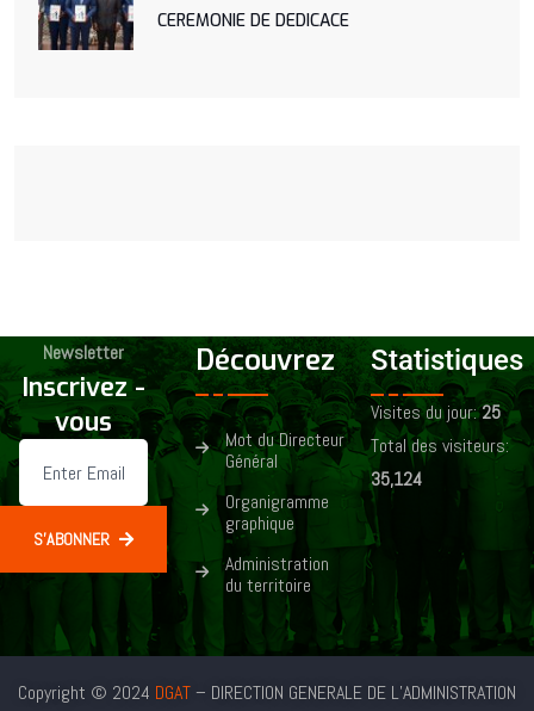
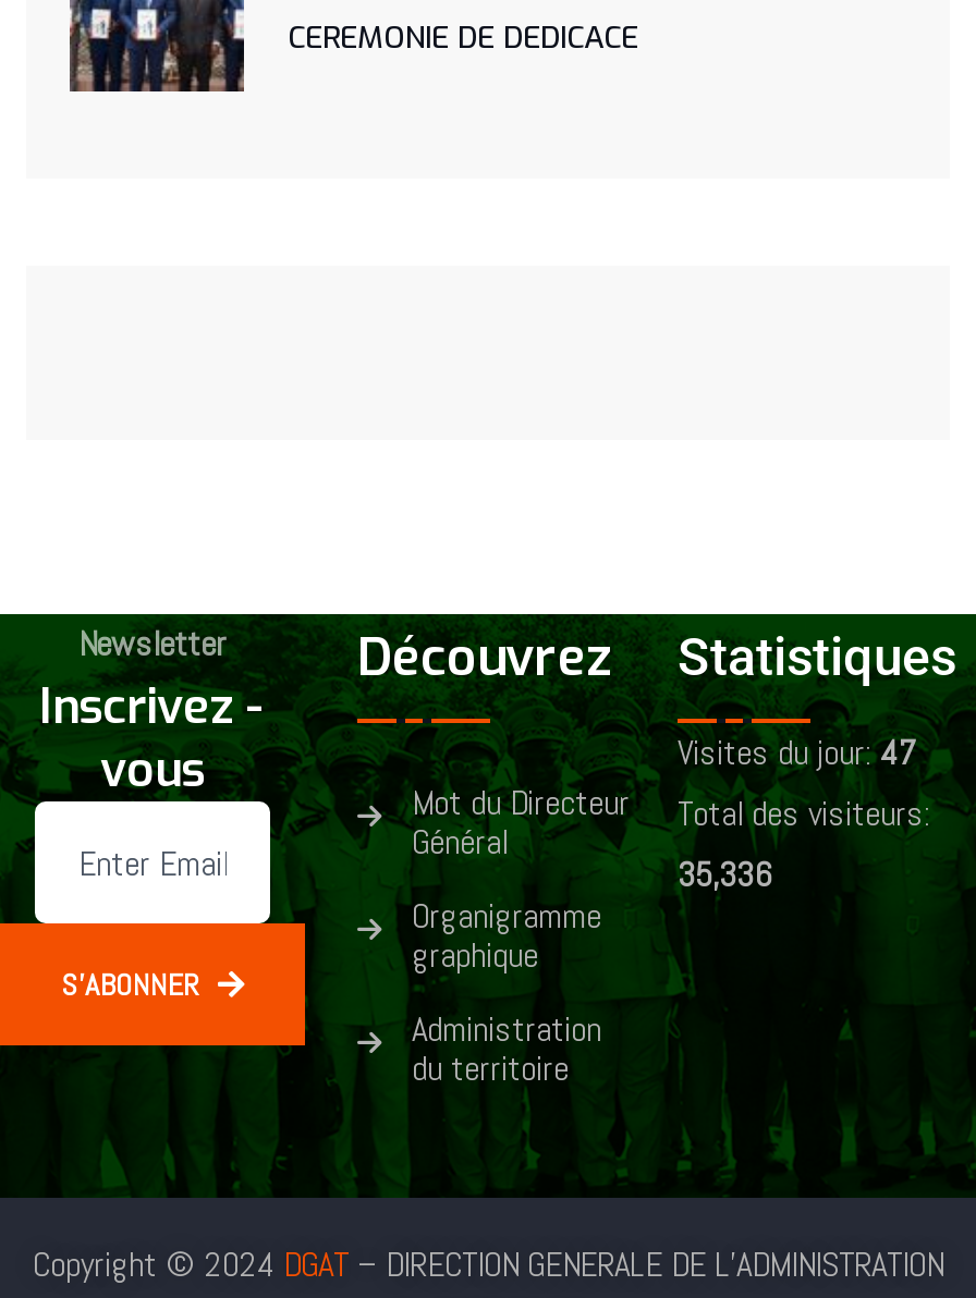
[371,400,501,425] Visites du jour: 25 -> [678,729,915,775] Visites du jour: 47
[371,466,422,491] 35,124 -> [678,851,771,897] 35,336

